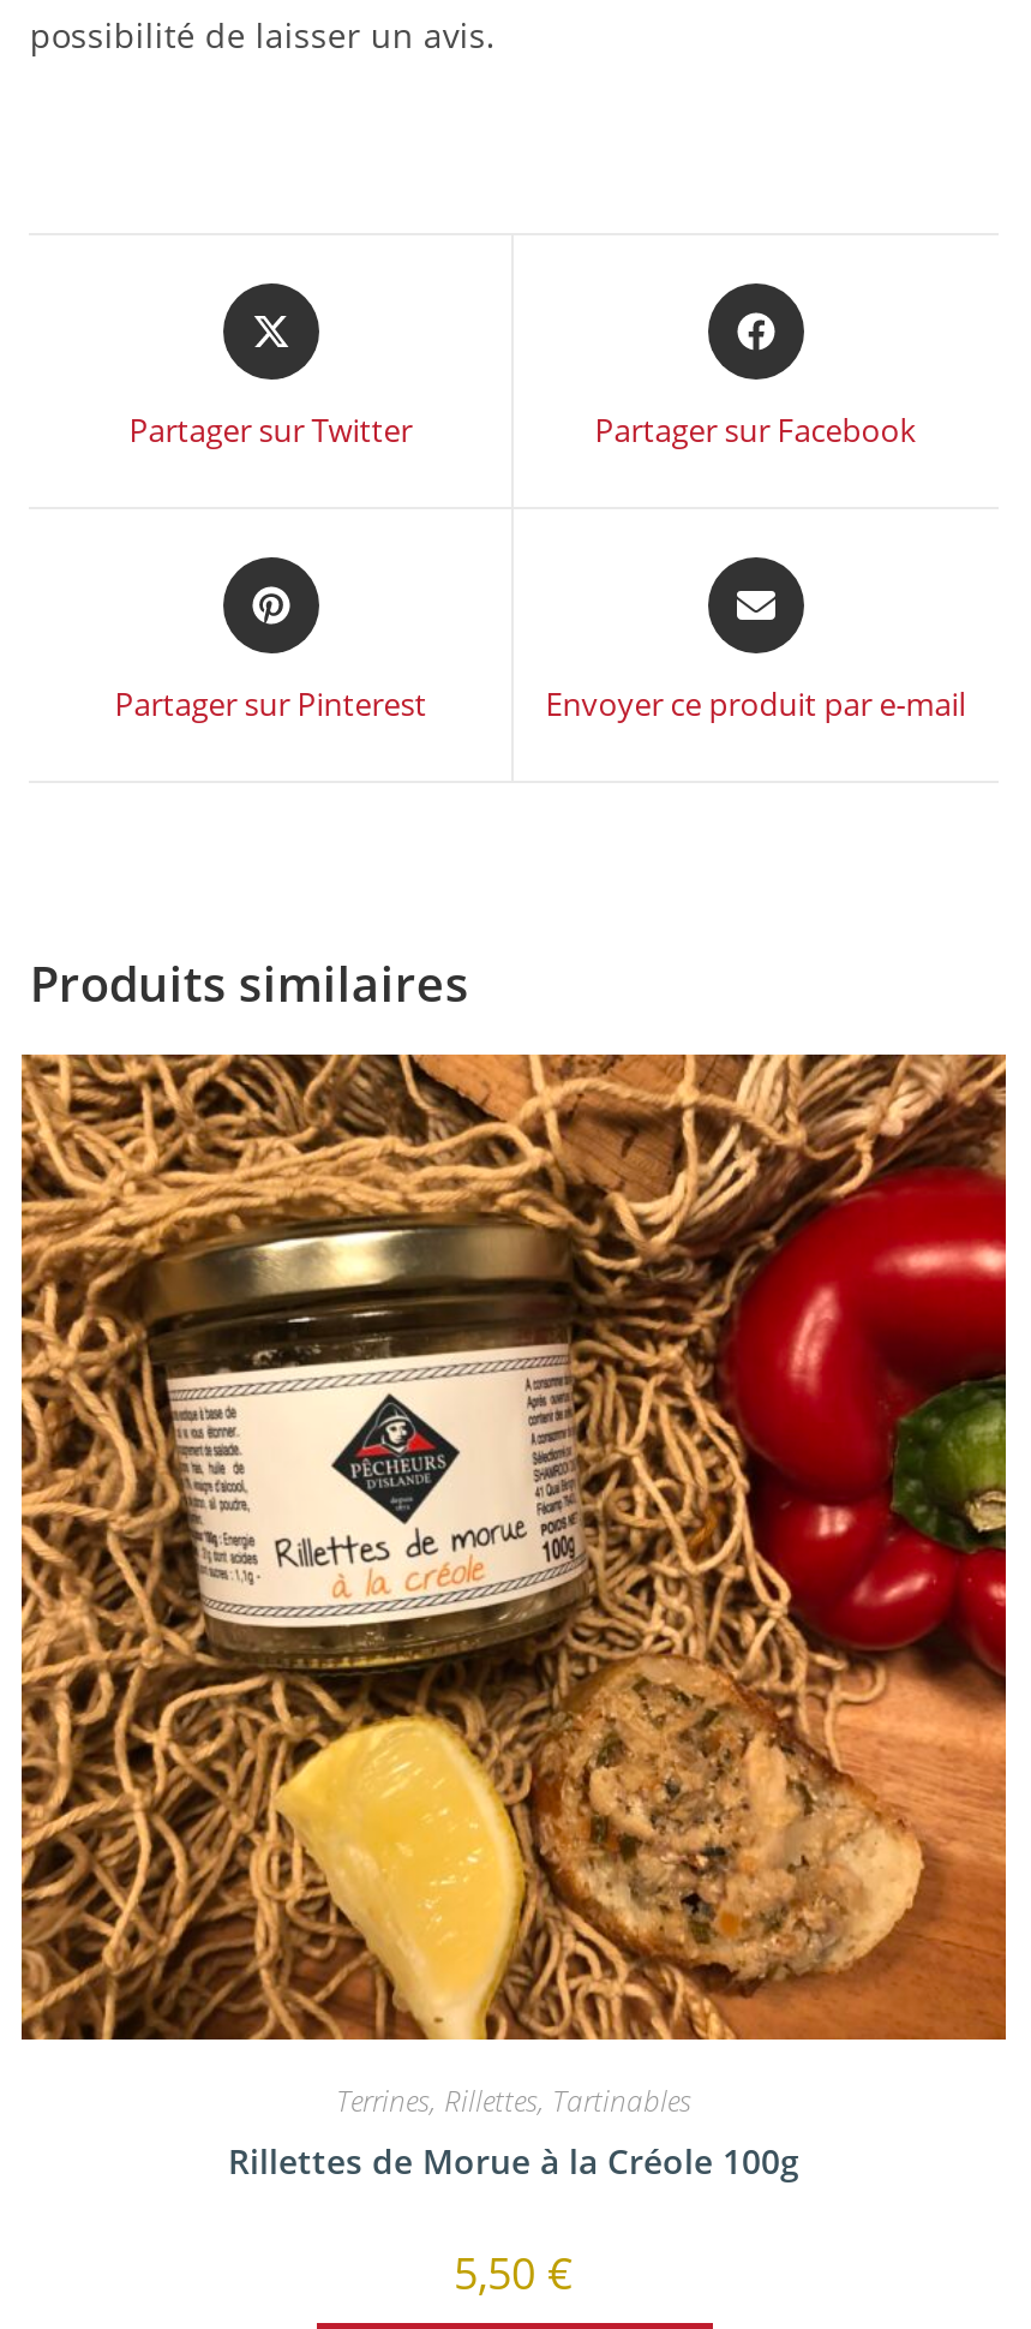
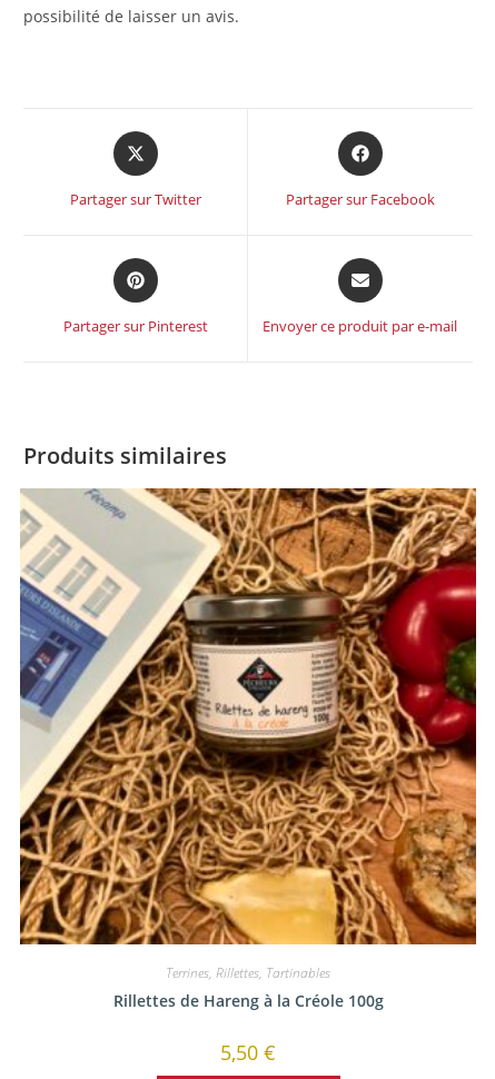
[19,1052,1008,2042] [image] -> [19,487,477,946] [image]
[228,2139,799,2184] Rillettes de Morue à la Créole 100g -> [113,990,383,1011] Rillettes de Hareng à la Créole 100g

